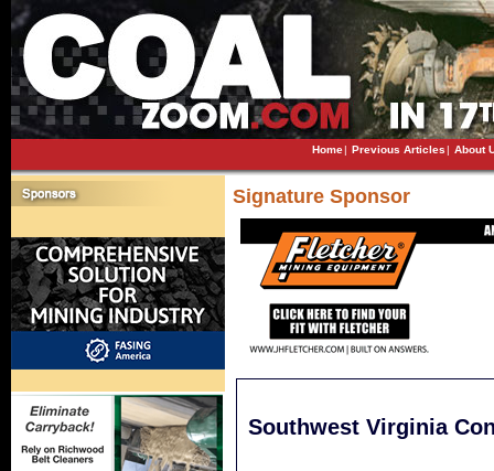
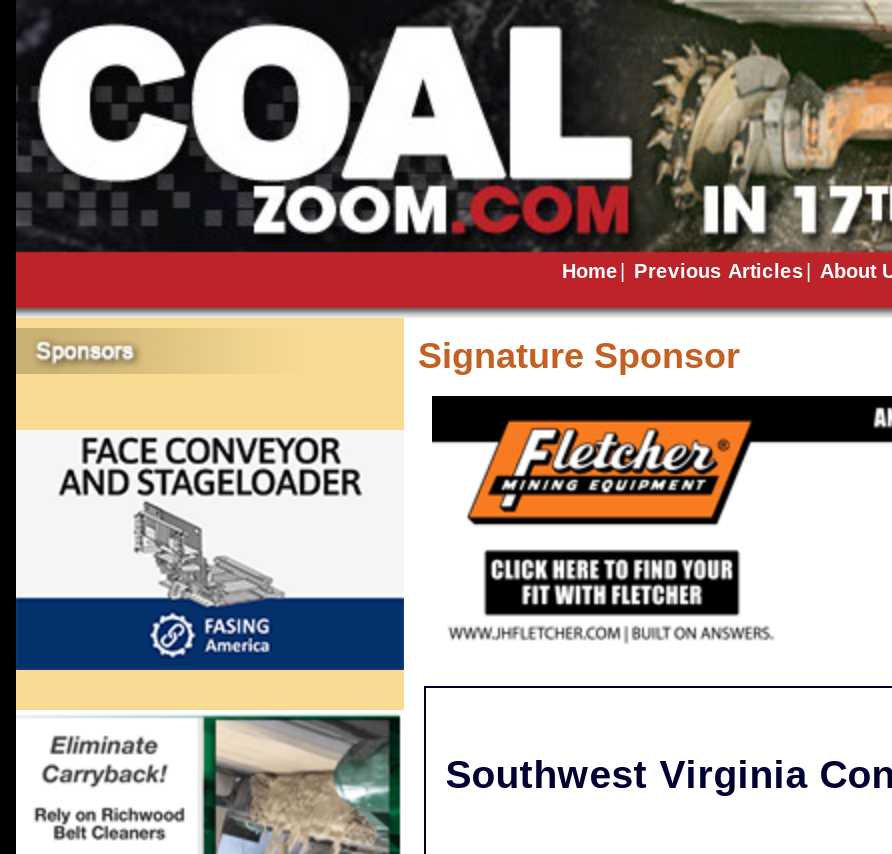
[11,236,226,334] [image] -> [14,428,404,608] [image]

